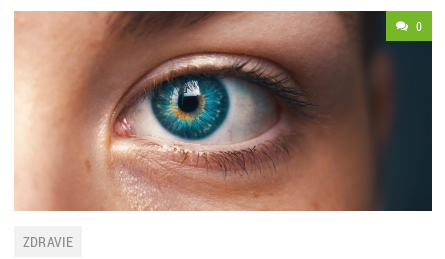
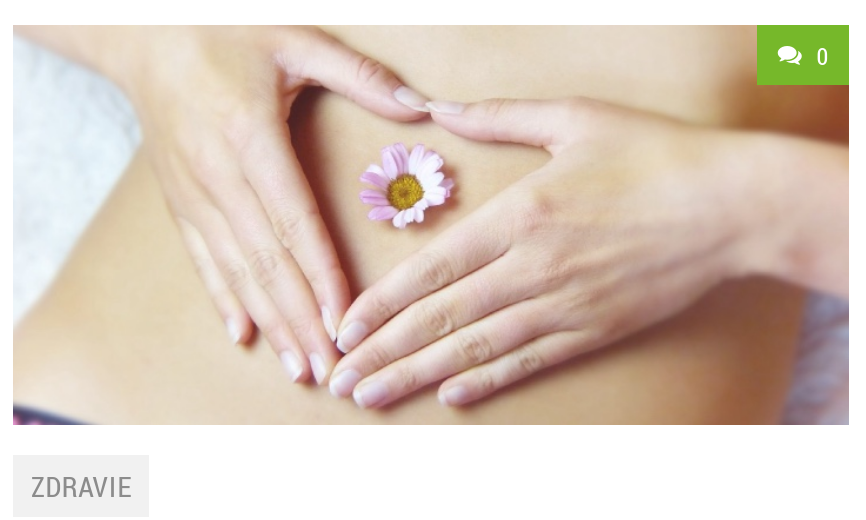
[14,10,433,212] [image] -> [11,23,851,427] [image]

